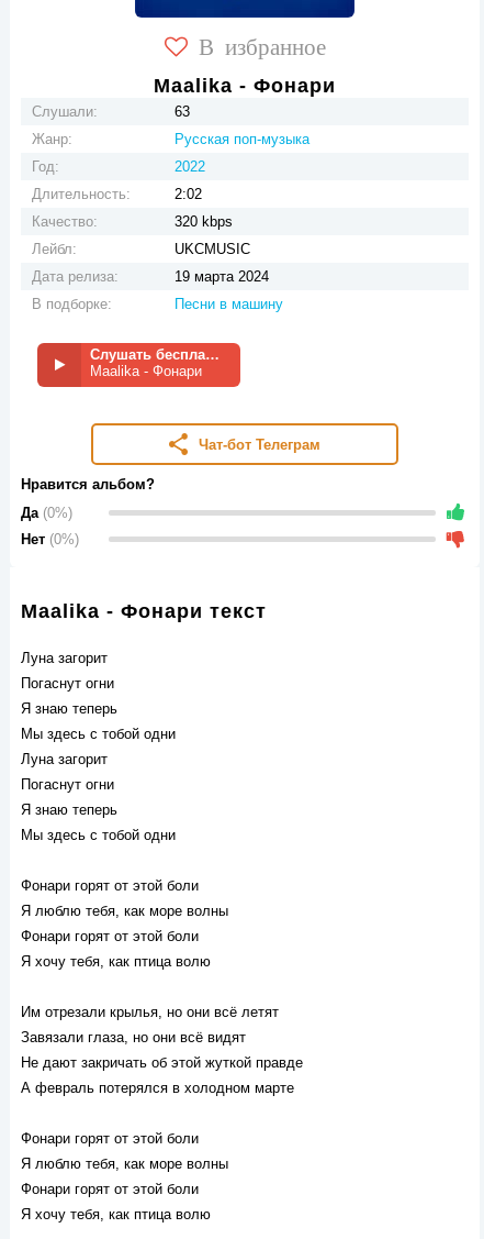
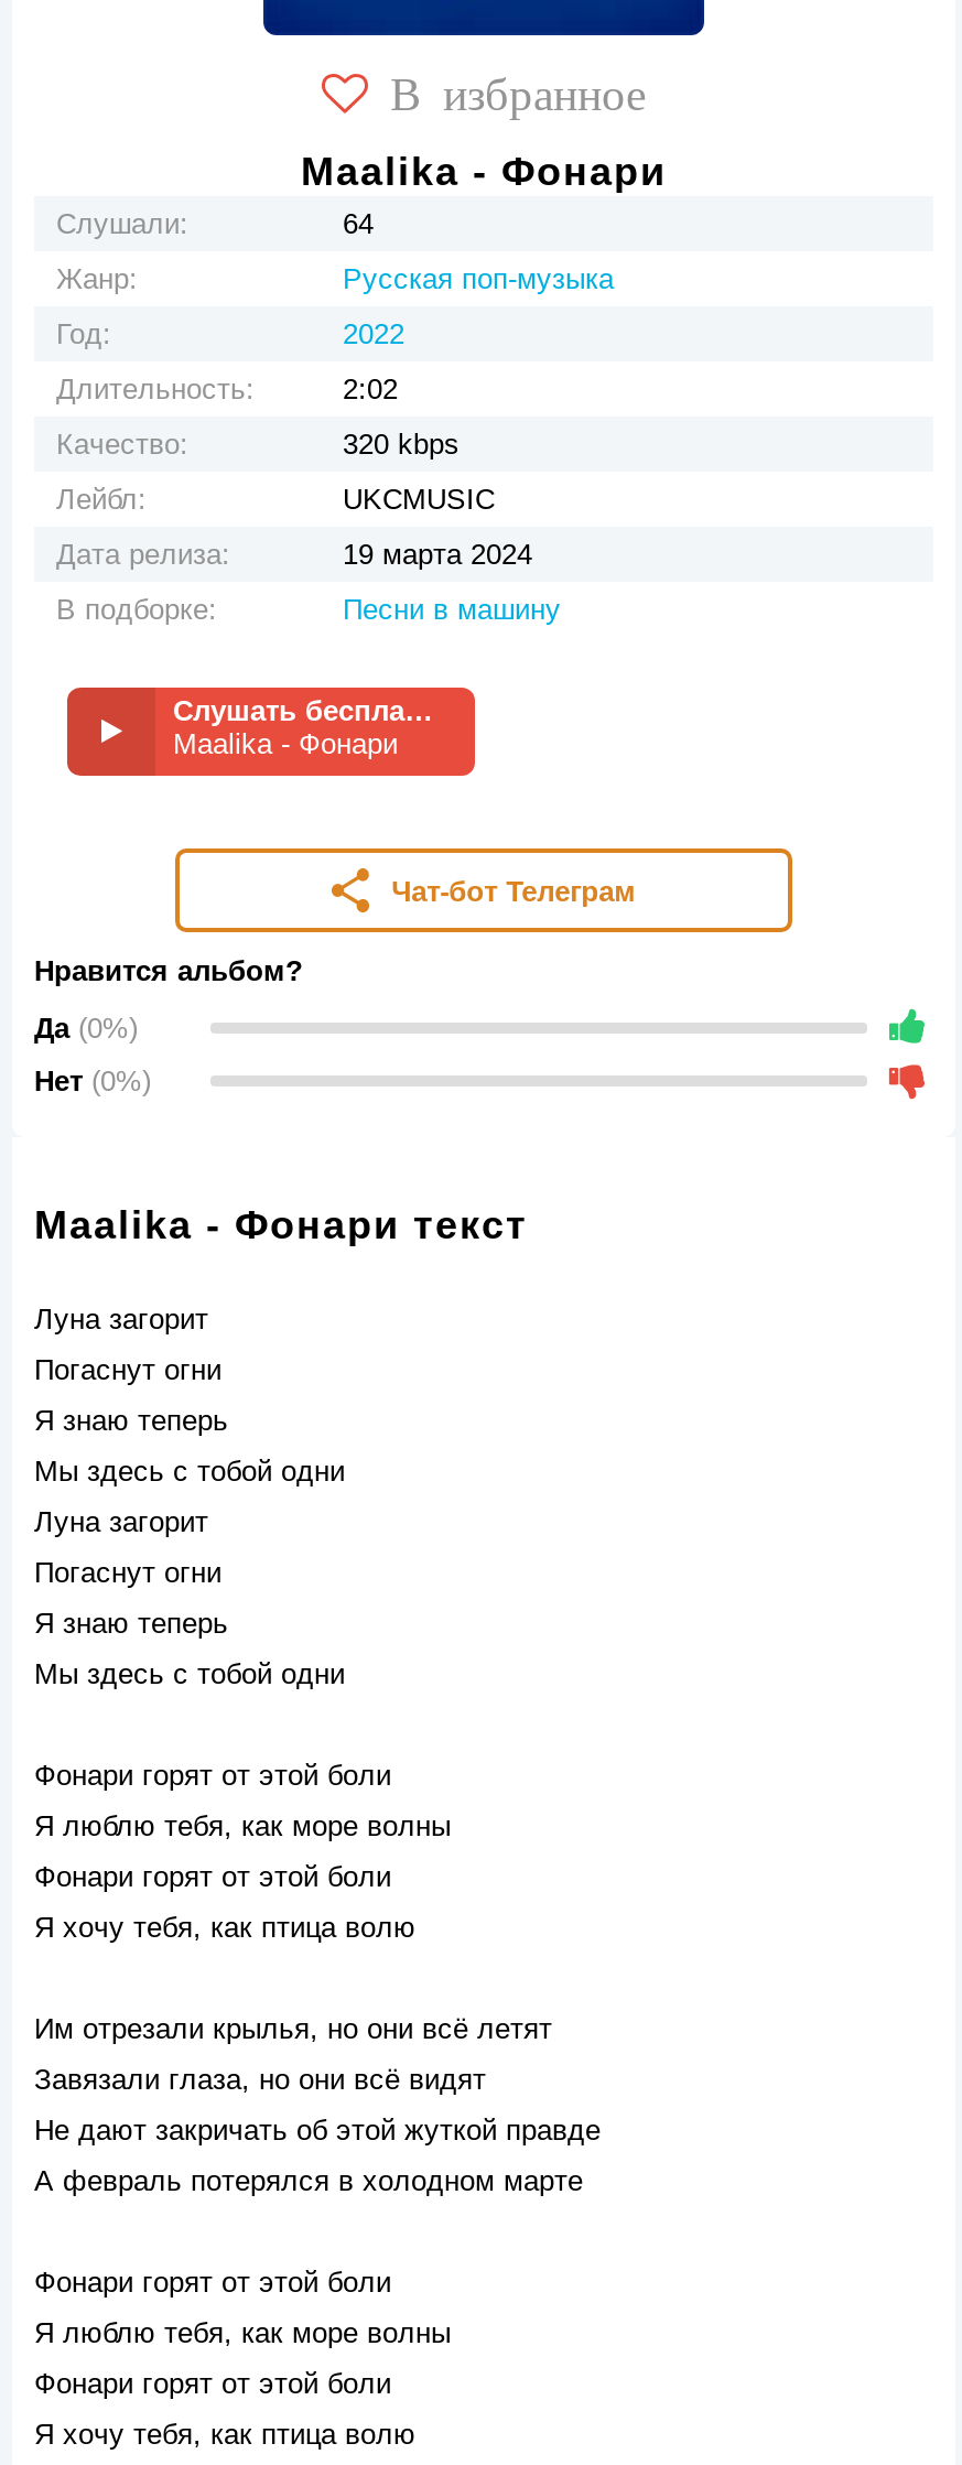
[175,103,190,120] 63 -> [343,207,374,240] 64

